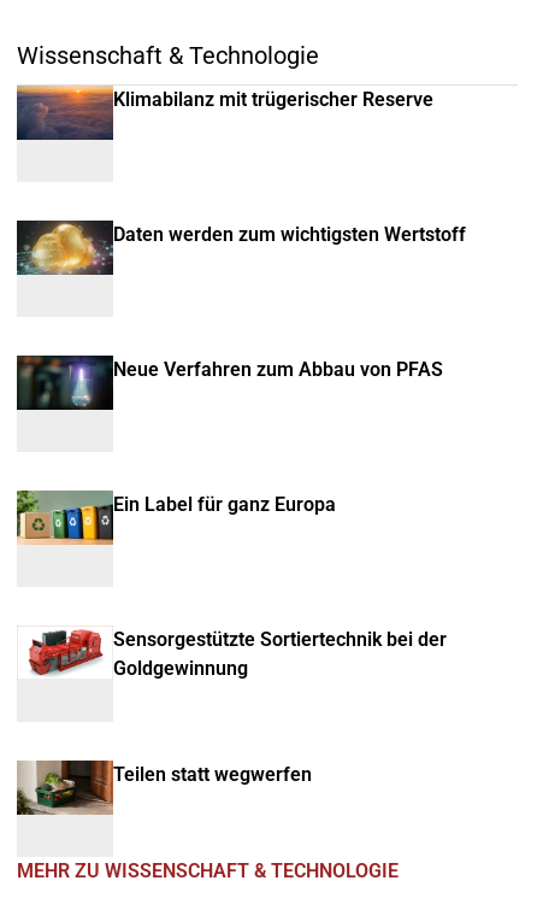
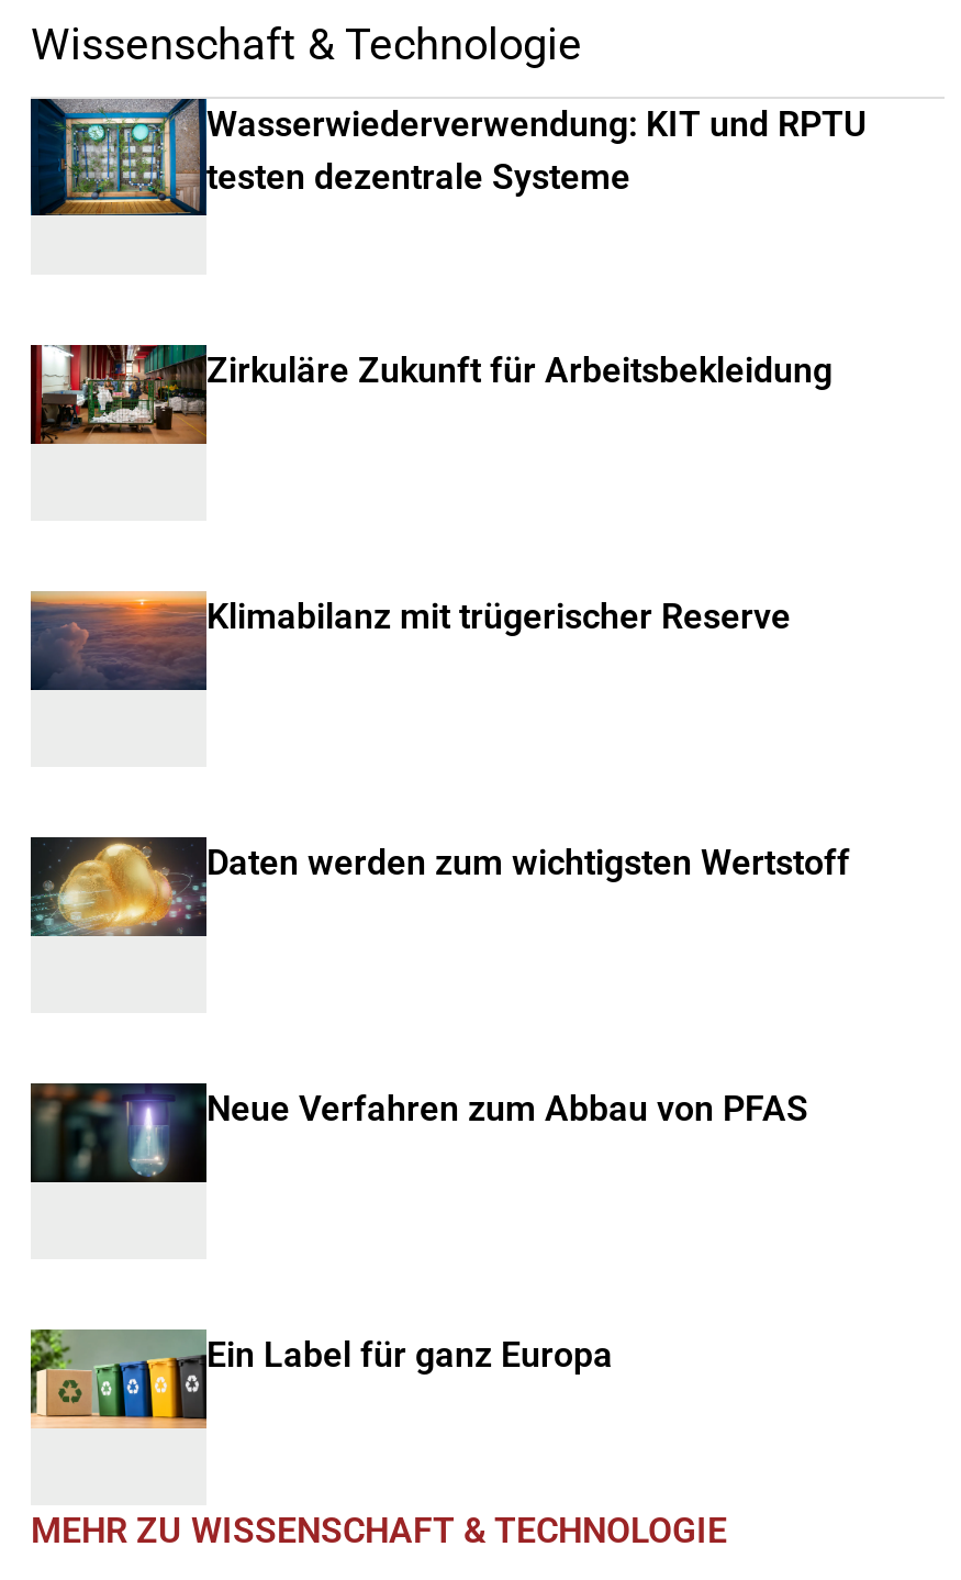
none -> [29,97,868,218] [image] | Wasserwiederverwendung: KIT und RPTU | testen dezentrale Systeme
none -> [31,343,833,446] [image] | Zirkuläre Zukunft für Arbeitsbekleidung
moved [16,86,466,516] -> [29,591,850,1376]: [image] | Klimabilanz mit trügerischer Reserve | Daten werden zum wichtigsten Wertstoff | Neue Verfahren zum Abbau von PFAS | Ein Label für ganz Europa
moved [14,489,112,546] -> [26,1327,204,1431]: [image]
[28,628,447,680] [image] | Sensorgestützte Sortiertechnik bei der | Goldgewinnung -> none
[16,759,312,816] [image] | Teilen statt wegwerfen -> none

